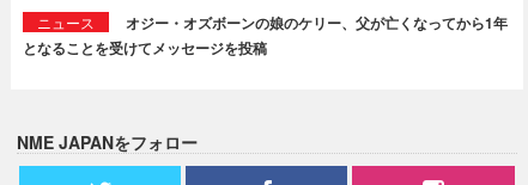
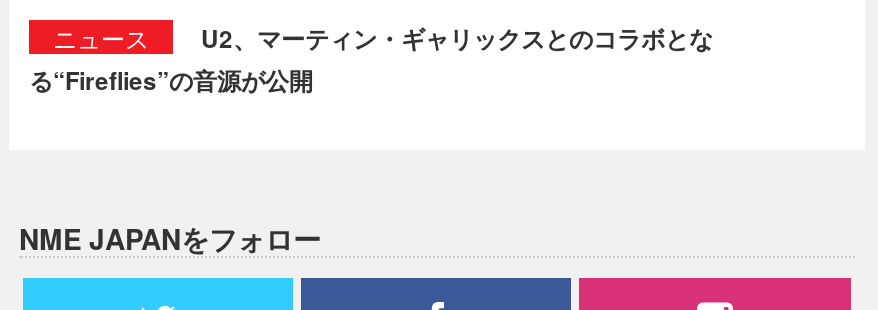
[23,12,508,58] オジー・オズボーンの娘のケリー、父が亡くなってから1年 | となることを受けてメッセージを投稿 -> [29,20,713,98] U2、マーティン・ギャリックスとのコラボとな | る“Fireflies”の音源が公開

